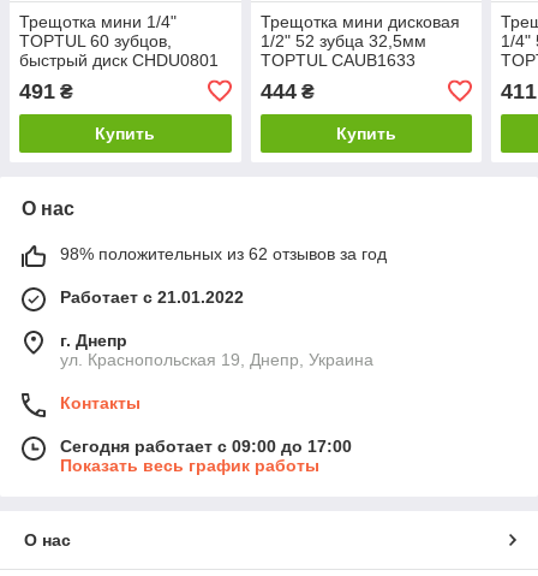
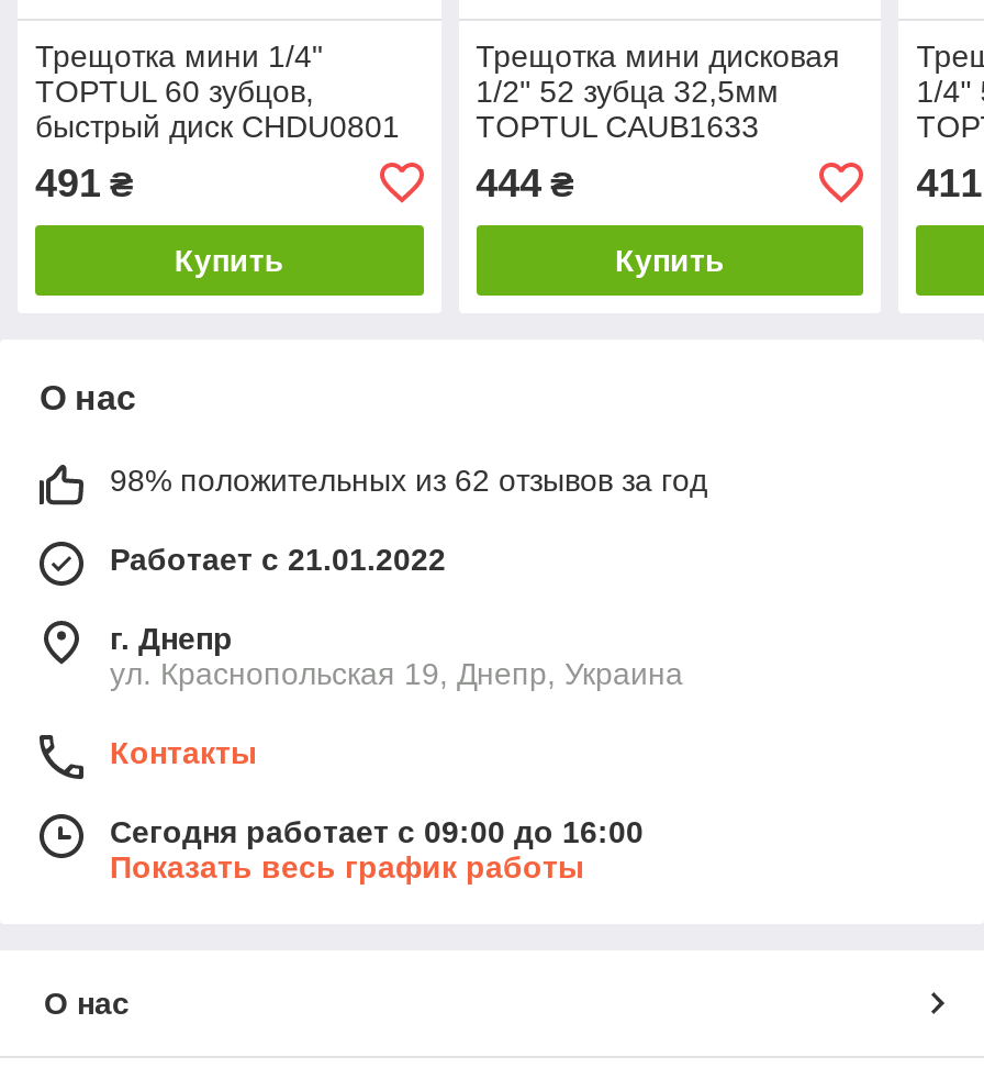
[60,436,352,456] Сегодня работает с 09:00 до 17:00 -> [110,814,644,849] Сегодня работает с 09:00 до 16:00

